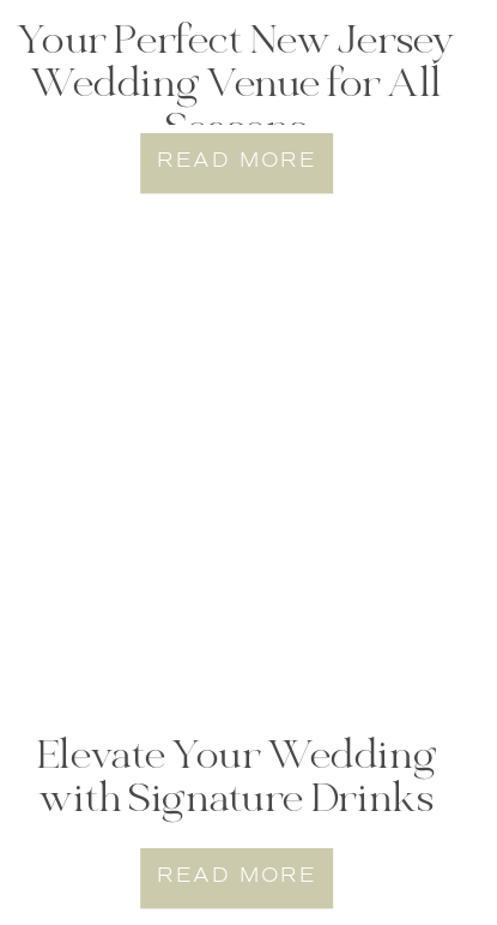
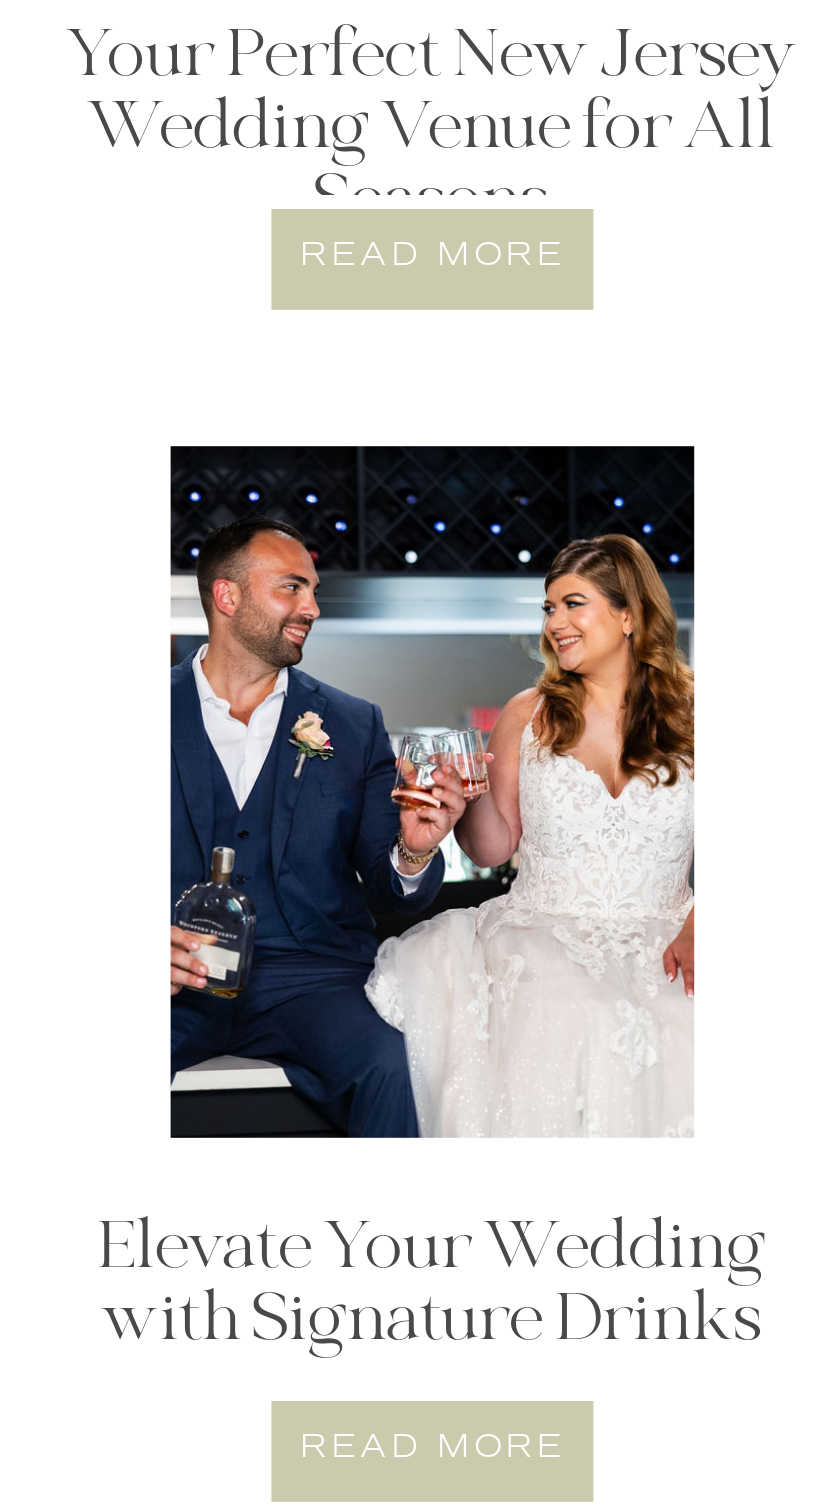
none -> [169,443,697,1141] [image]

